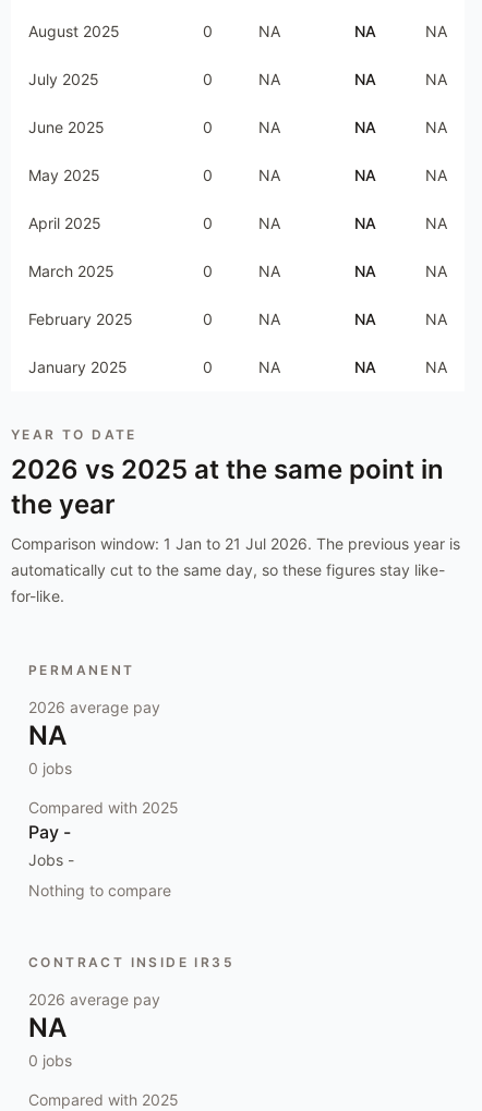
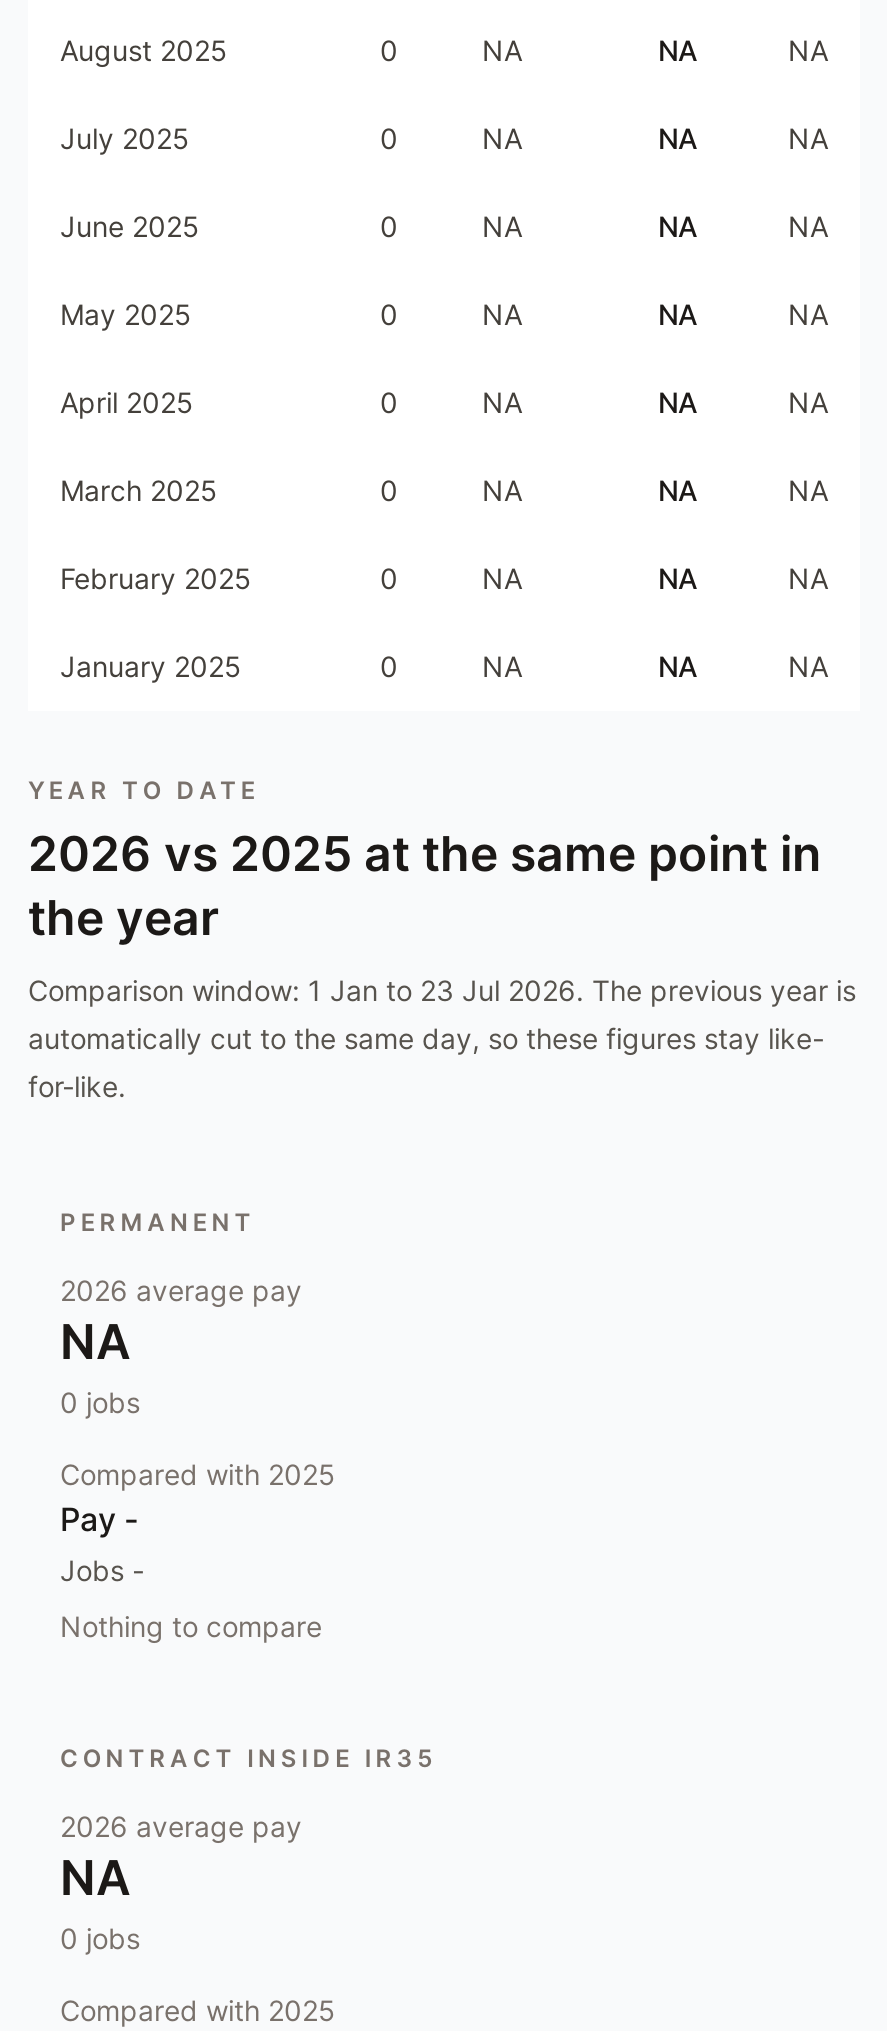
[11,534,460,553] Comparison window: 1 Jan to 21 Jul 2026. The previous year is -> [28,973,856,1007] Comparison window: 1 Jan to 23 Jul 2026. The previous year is

